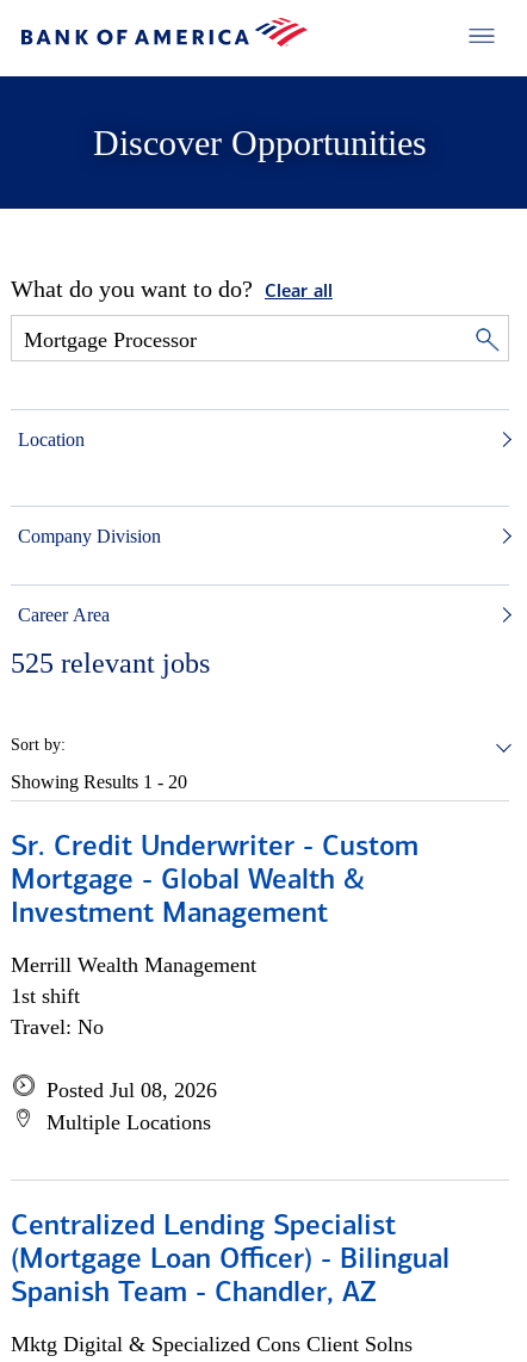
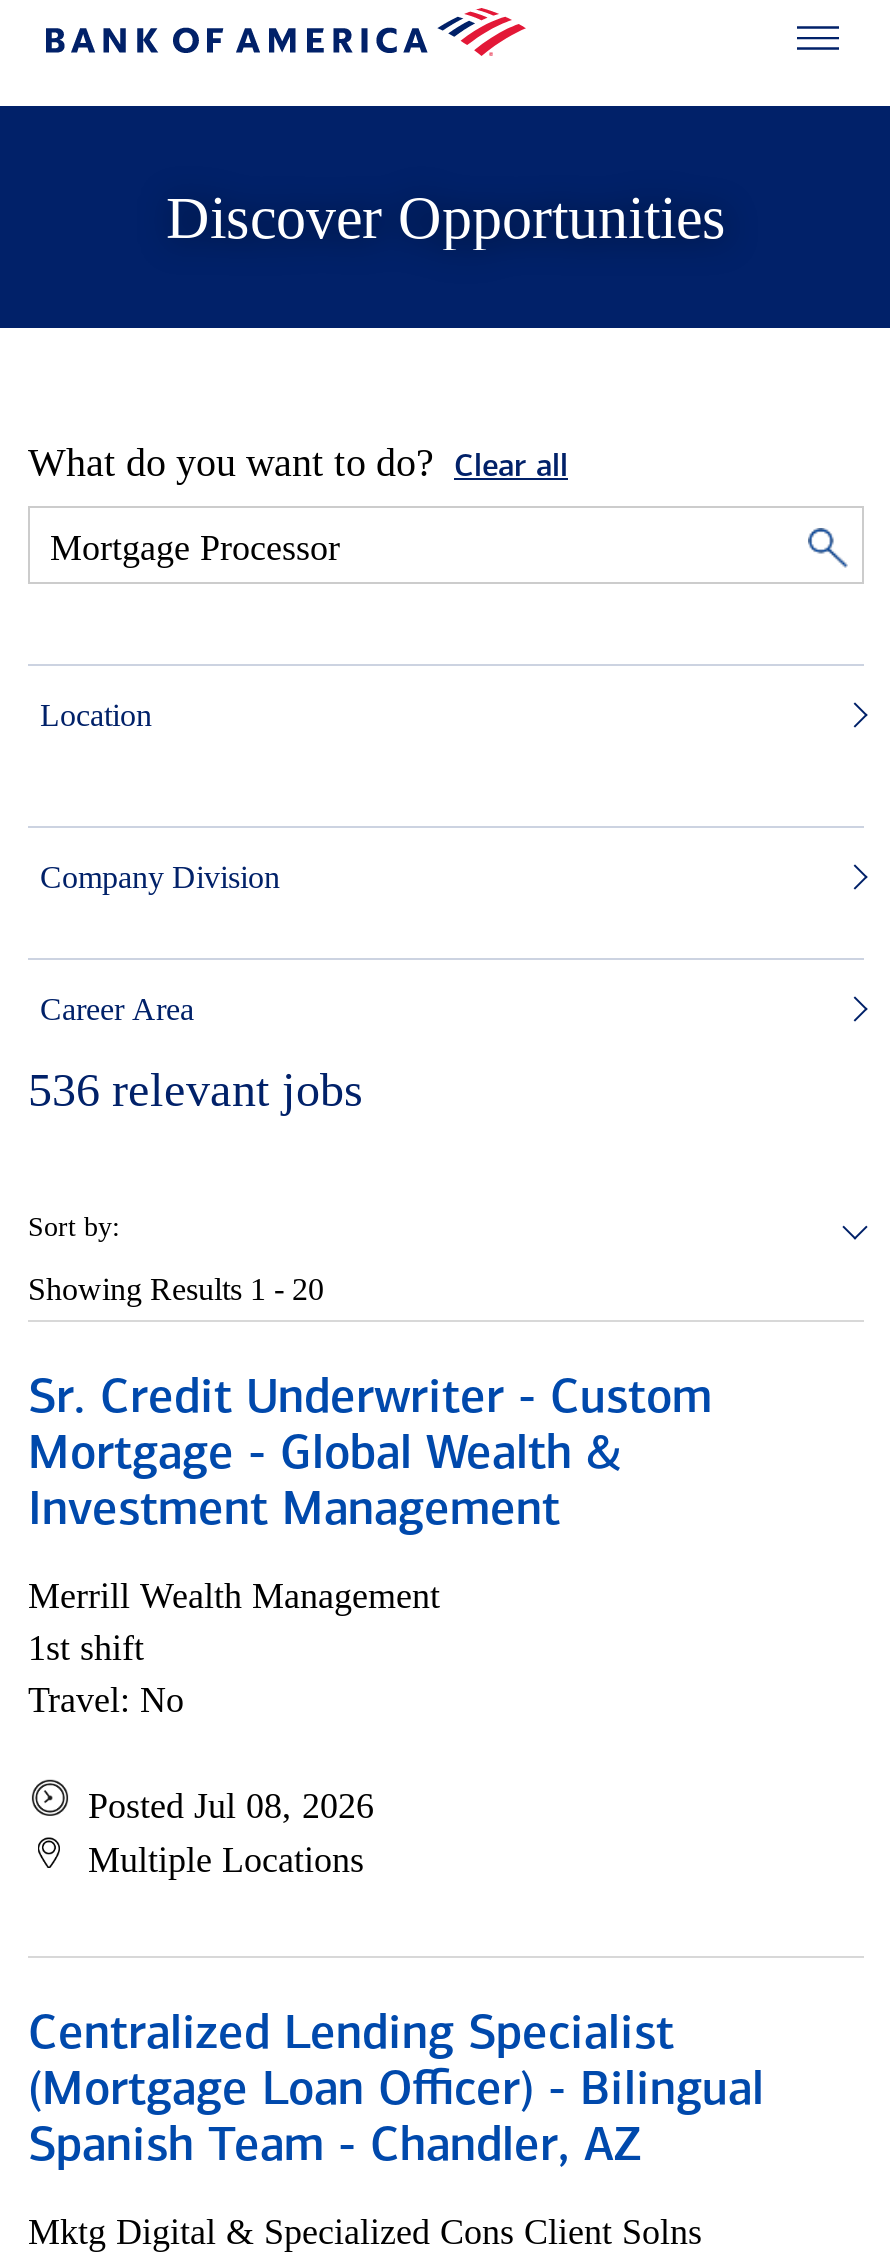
[11,648,210,679] 525 relevant jobs -> [28,1064,362,1116] 536 relevant jobs

